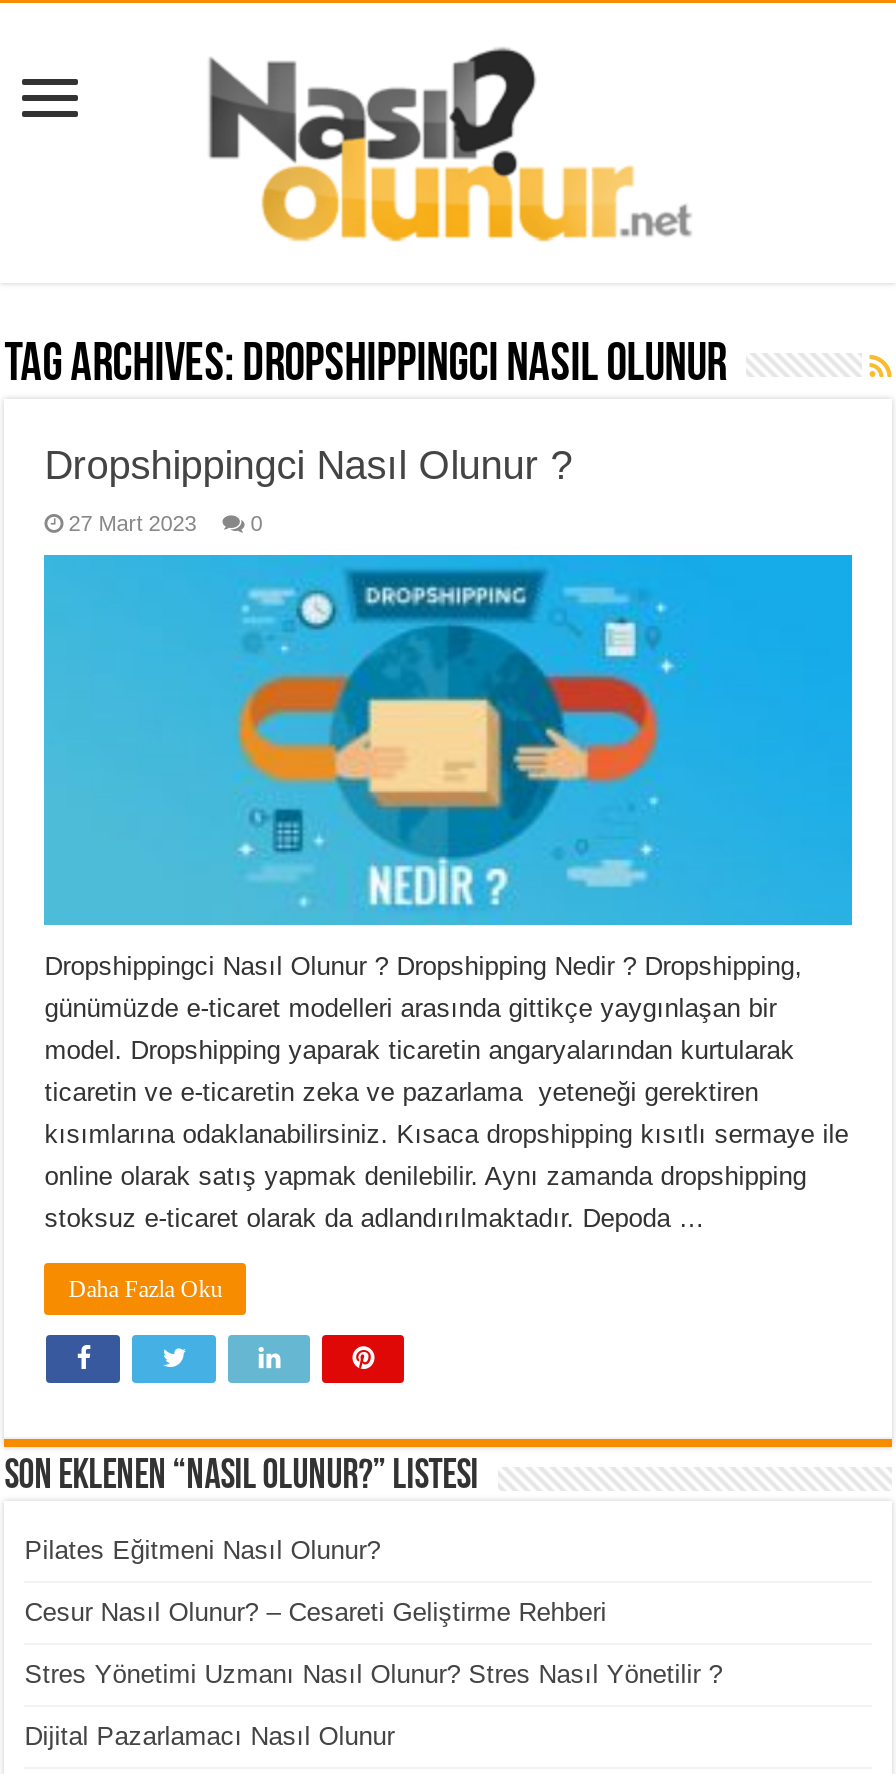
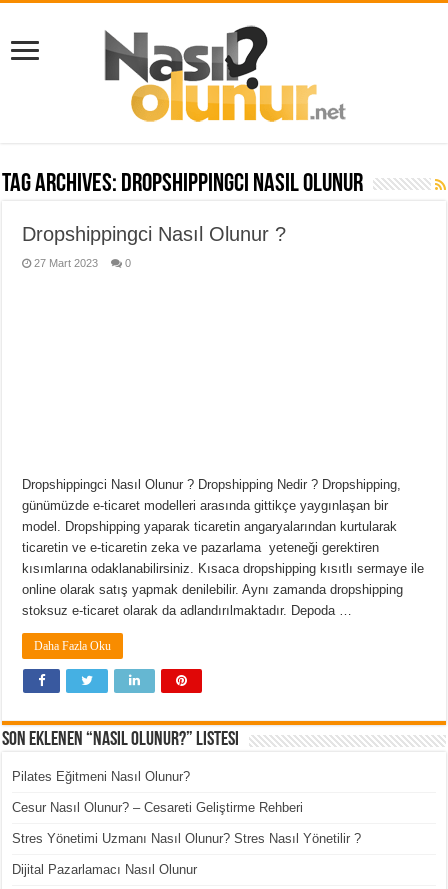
[42,553,854,927] [image] -> none

